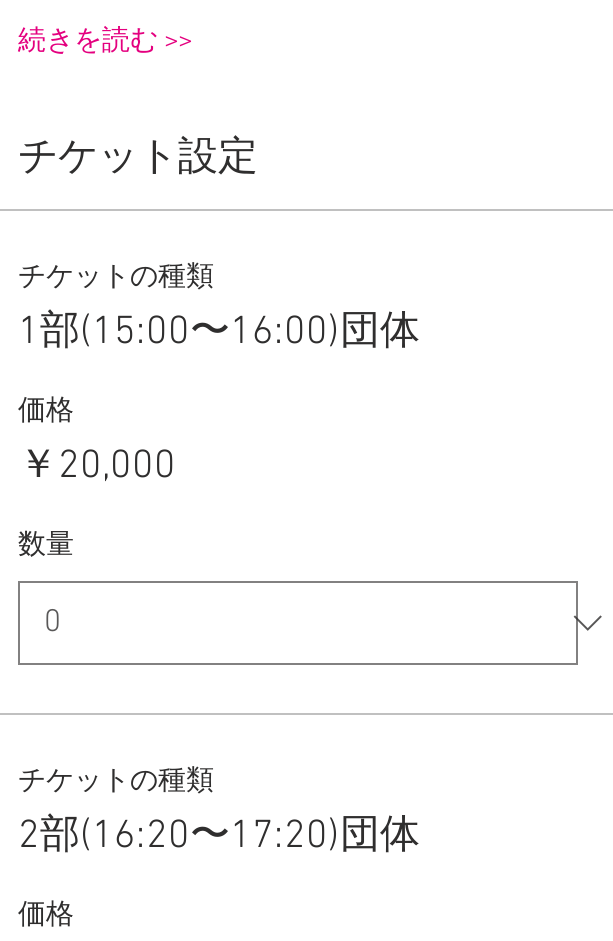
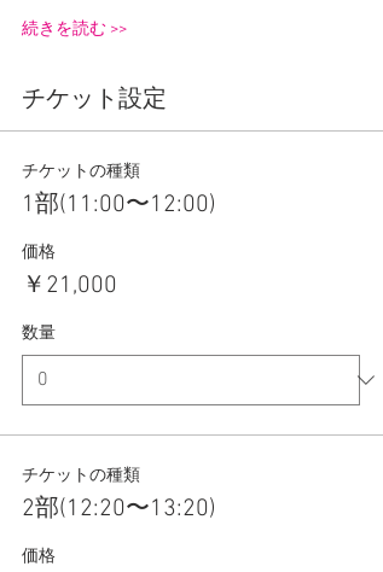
[18,309,420,357] 1部(15:00〜16:00)団体 -> [22,191,216,220] 1部(11:00〜12:00)
[18,443,176,491] ￥20,000 -> [22,272,117,300] ￥21,000
[18,813,420,861] 2部(16:20〜17:20)団体 -> [22,495,216,524] 2部(12:20〜13:20)

